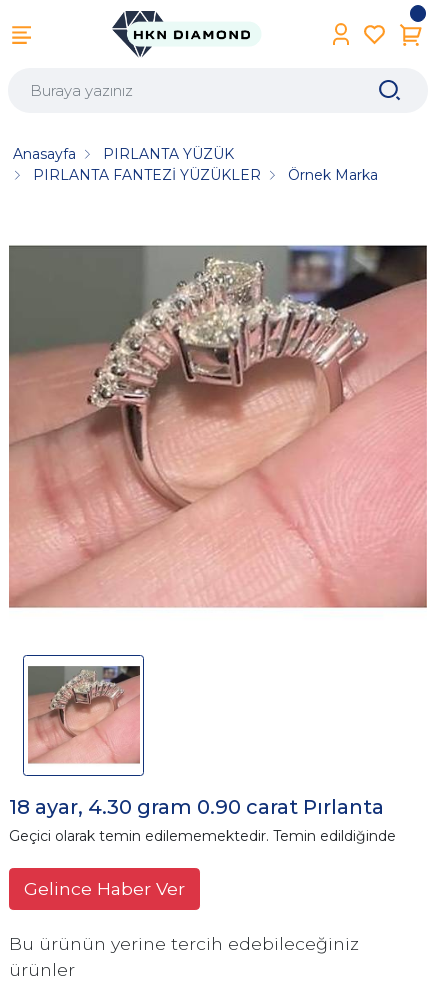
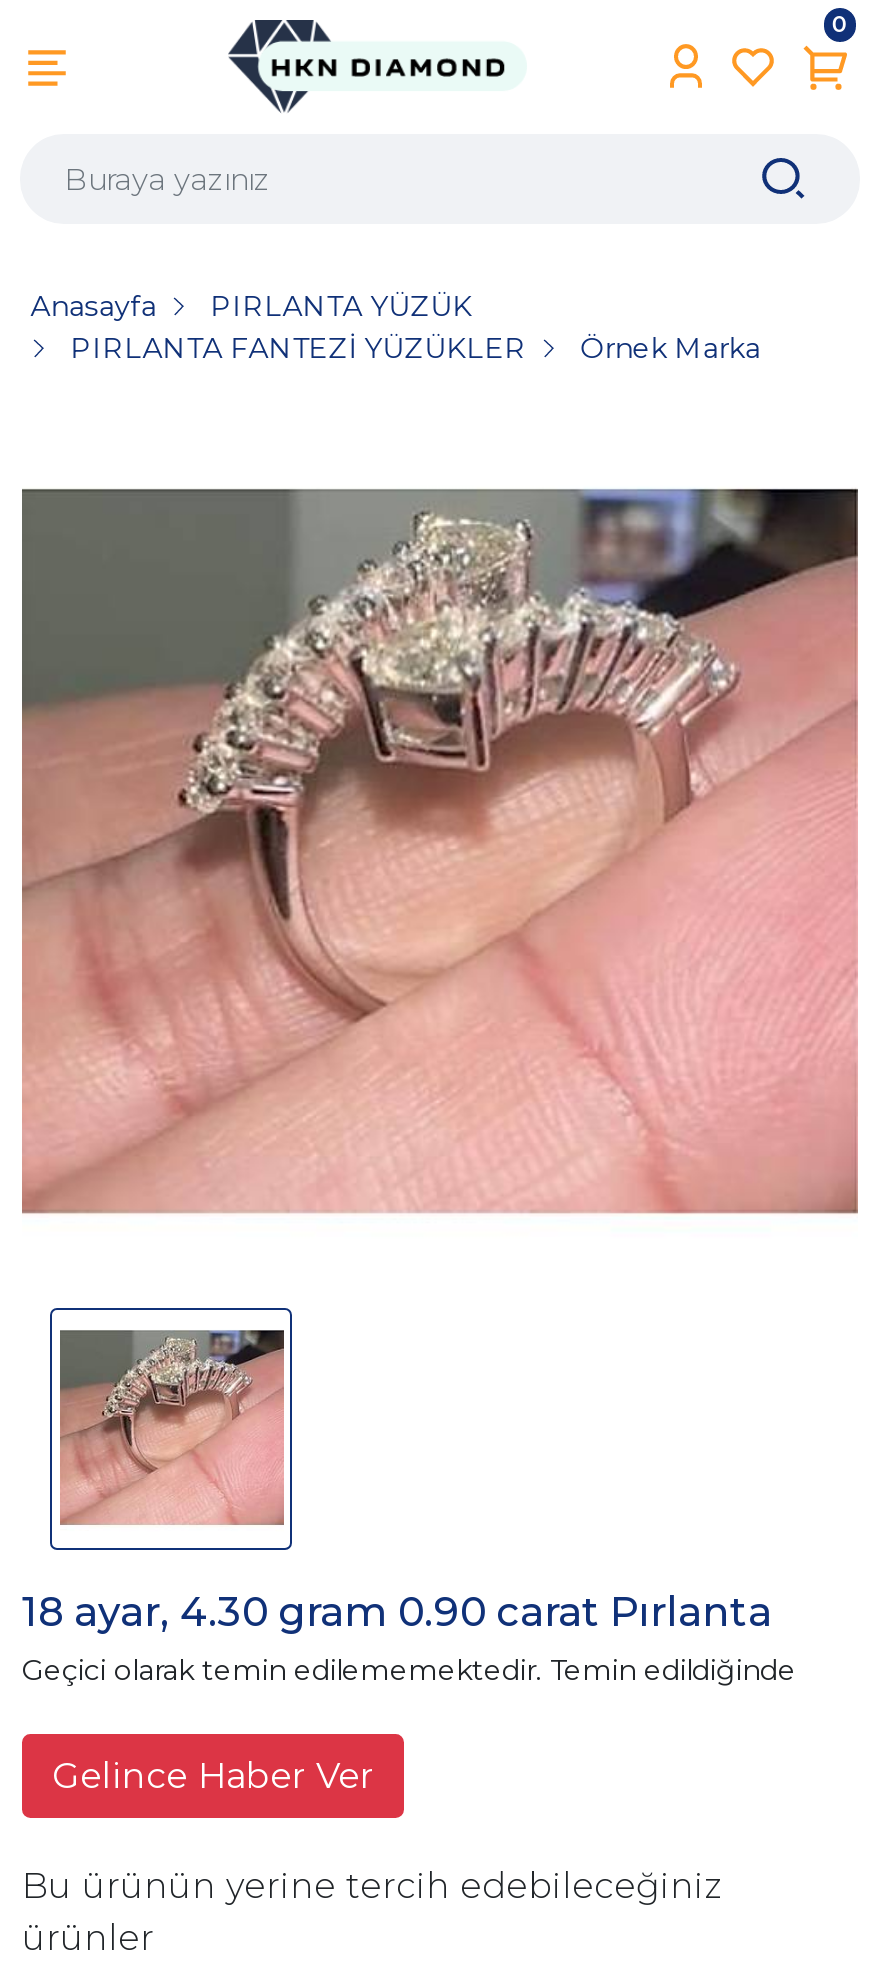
none -> [832,11,848,39] 0

